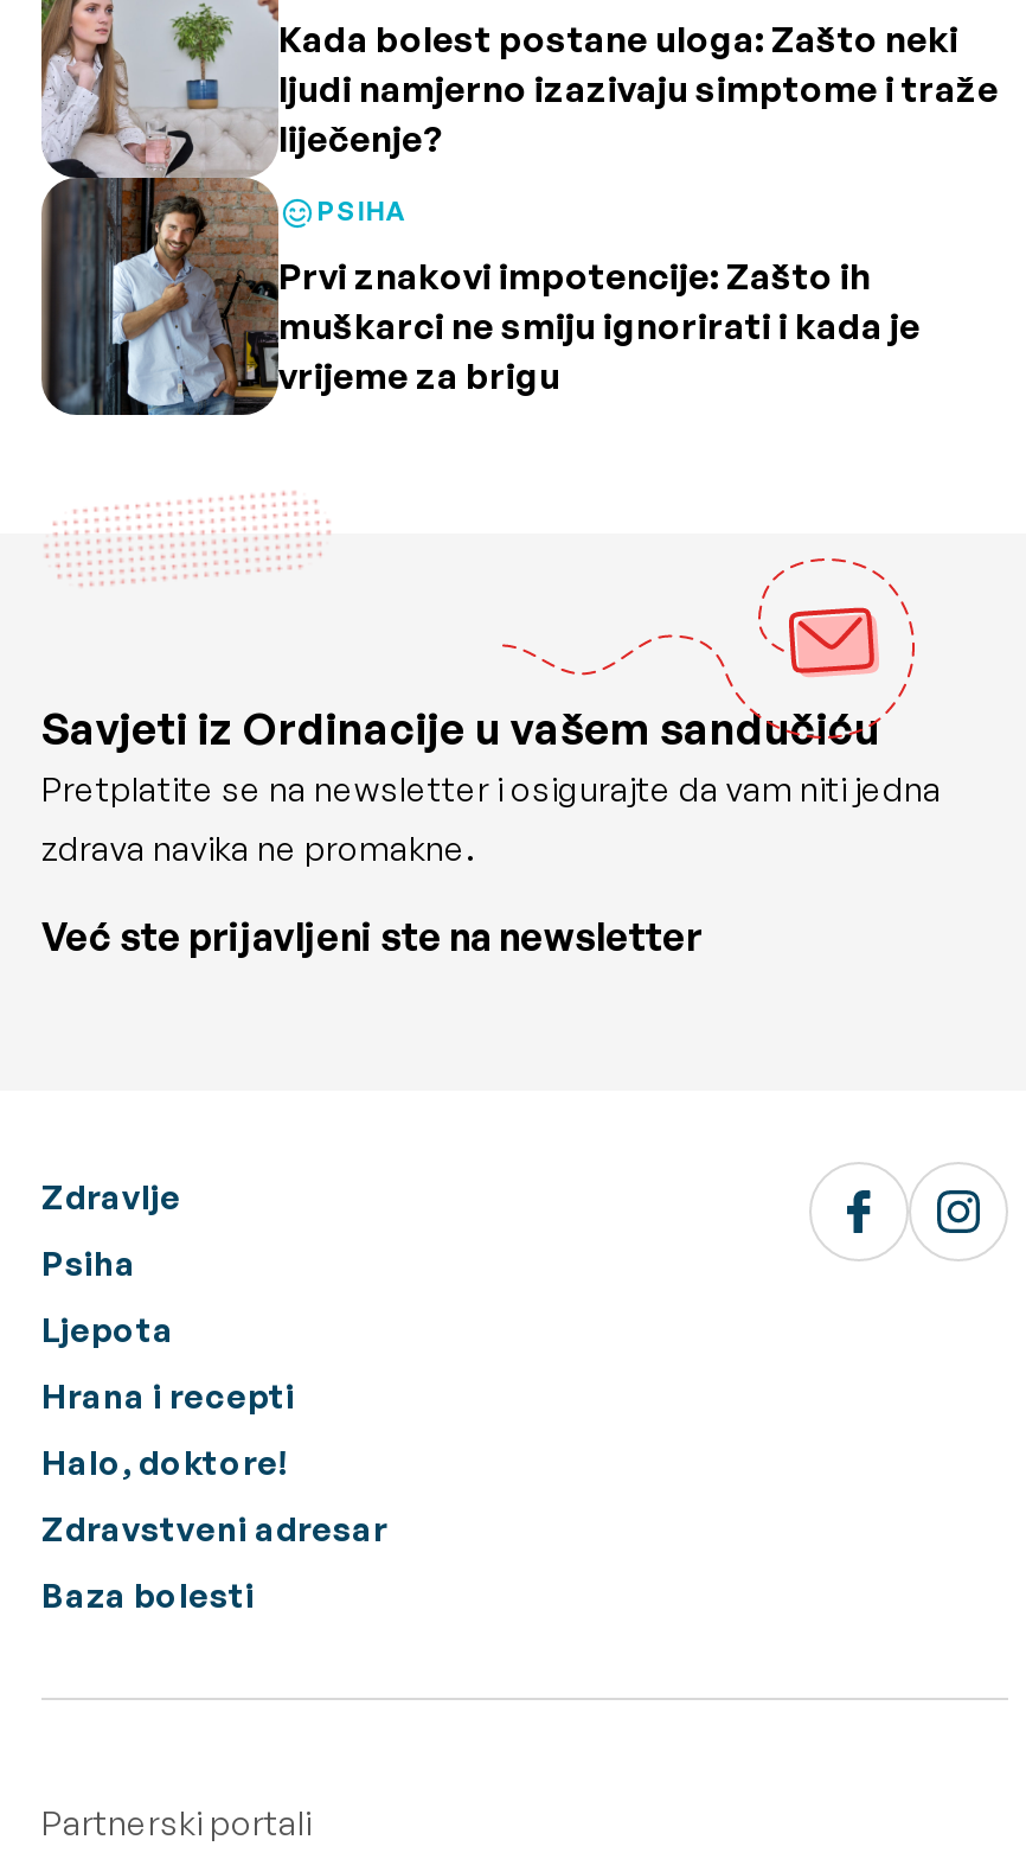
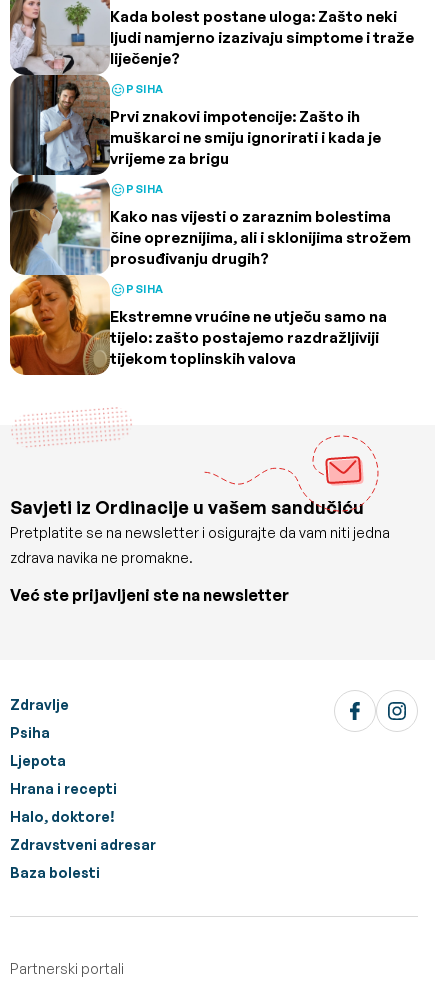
none -> [9,174,411,376] [image] | PSIHA | Kako nas vijesti o zaraznim bolestima | čine opreznijima, ali i sklonijima strožem | prosuđivanju drugih? | PSIHA | Ekstremne vrućine ne utječu samo na | tijelo: zašto postajemo razdražljiviji | tijekom toplinskih valova

